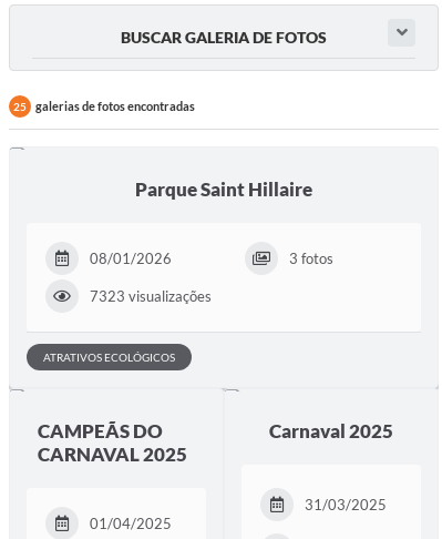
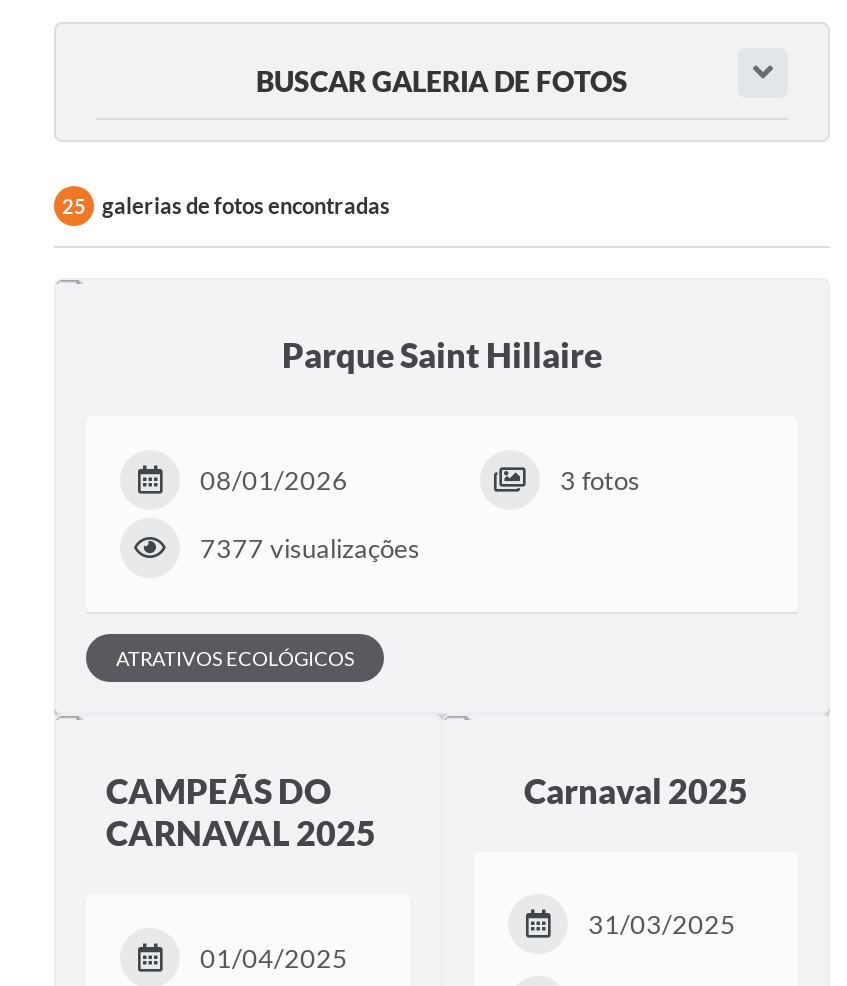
[90,287,212,305] 7323 visualizações -> [200,532,420,564] 7377 visualizações

